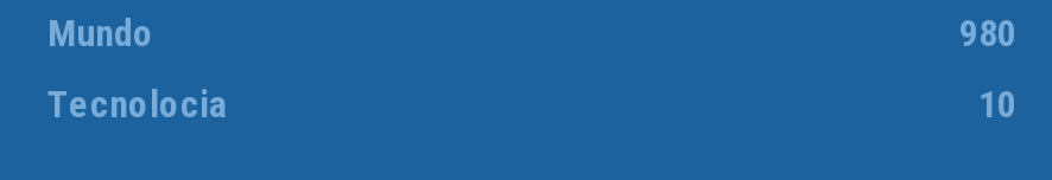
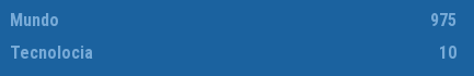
[959,11,1016,56] 980 -> [430,10,456,30] 975

